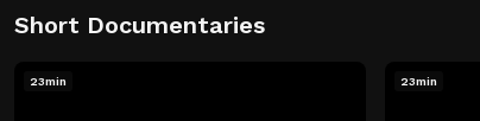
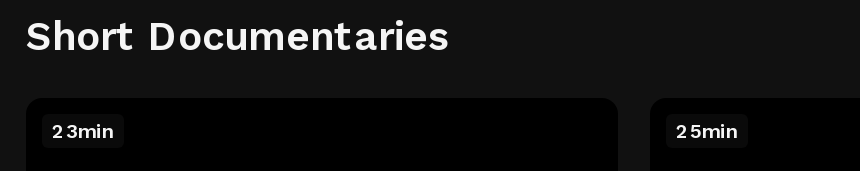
[400,74,437,87] 23min -> [676,119,738,141] 25min

